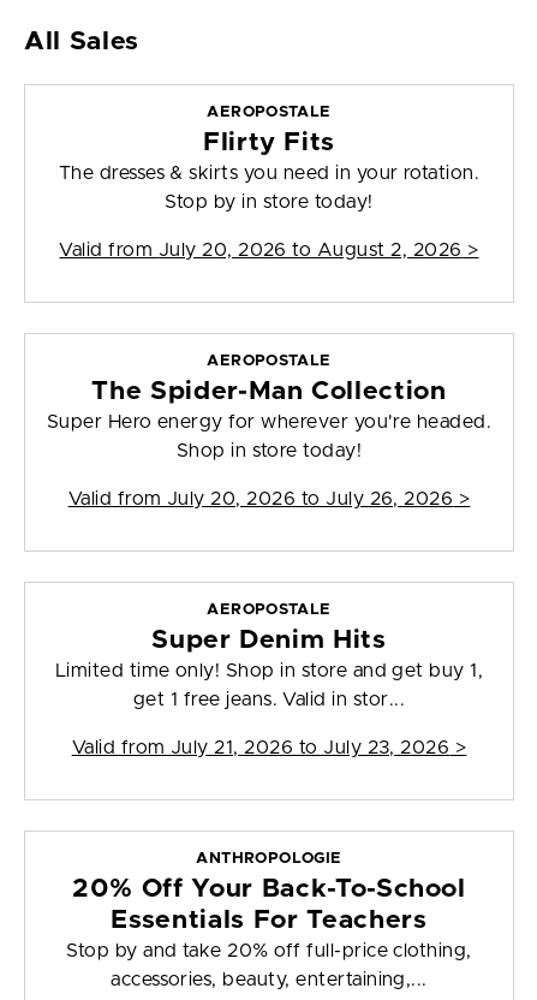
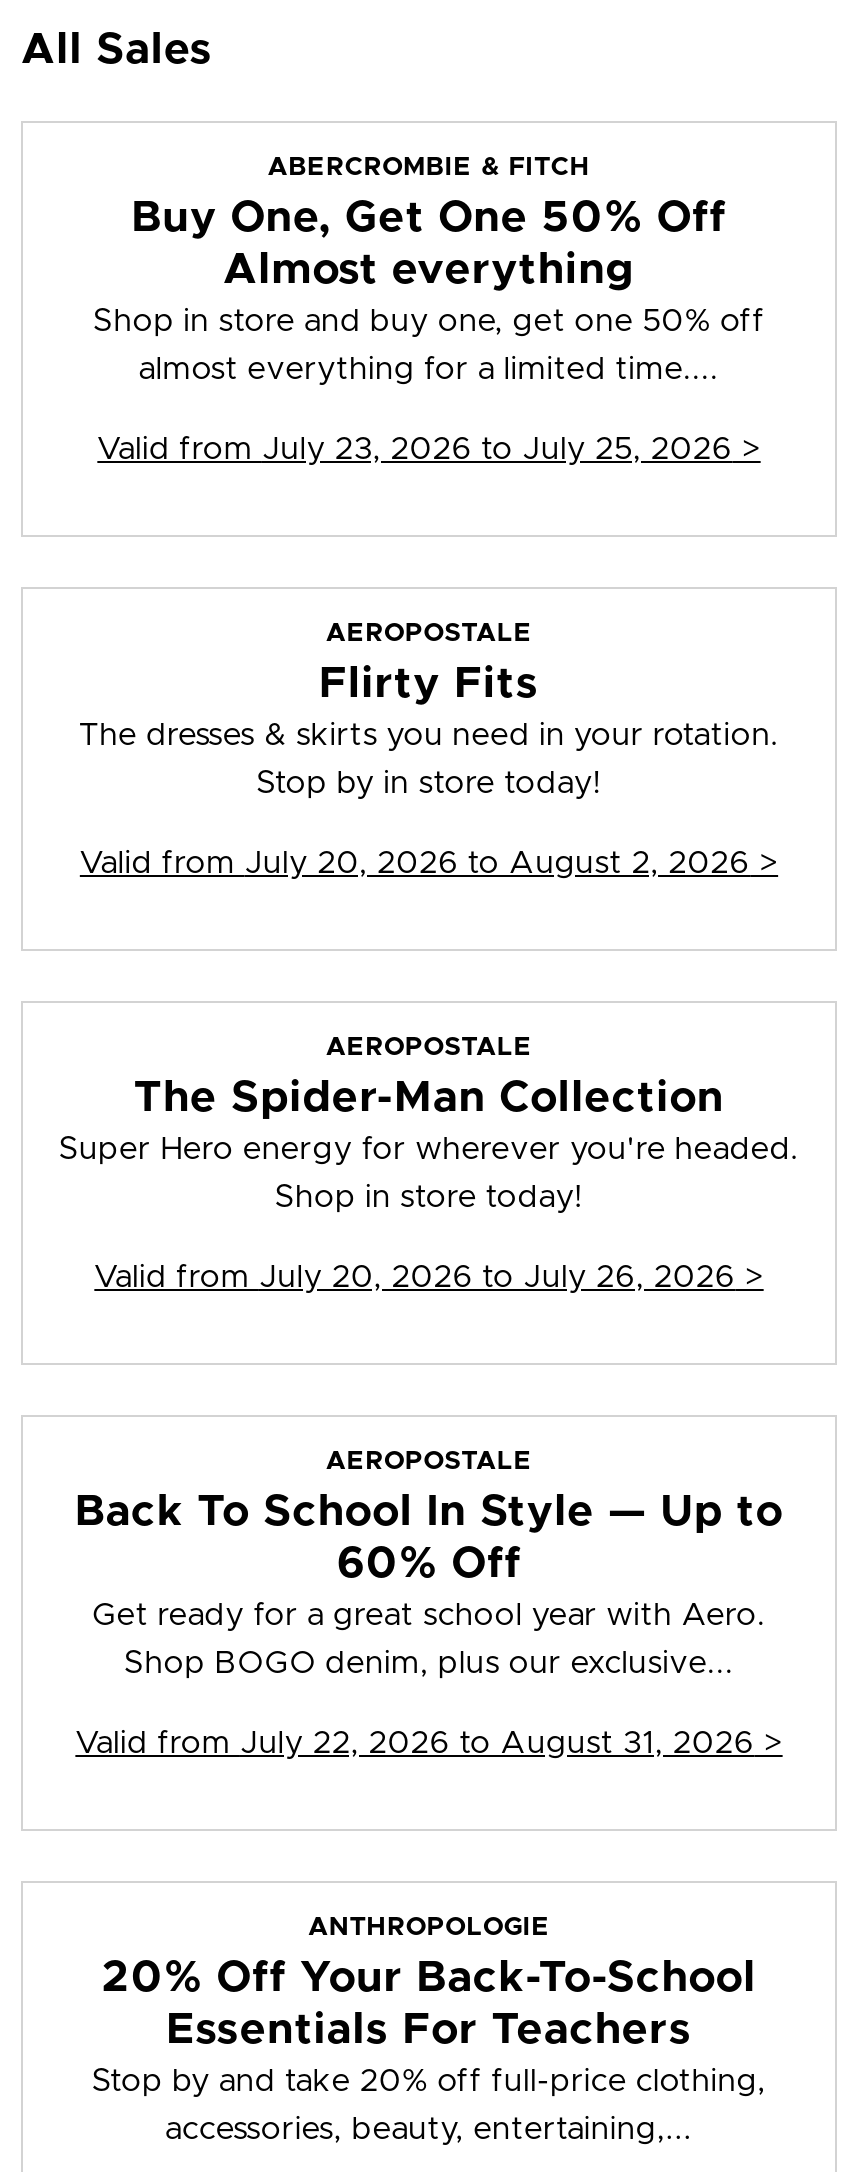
none -> [93,155,765,465] ABERCROMBIE & FITCH | Buy One, Get One 50% Off | Almost everything | Shop in store and buy one, get one 50% off | almost everything for a limited time.... | Valid from July 23, 2026 to July 25, 2026 >
[55,628,483,681] Super Denim Hits | Limited time only! Shop in store and get buy 1, -> [75,1491,783,1631] Back To School In Style — Up to | 60% Off | Get ready for a great school year with Aero.
[133,690,405,709] get 1 free jeans. Valid in stor... -> [124,1647,734,1679] Shop BOGO denim, plus our exclusive...
[72,738,466,757] Valid from July 21, 2026 to July 23, 2026 > -> [75,1727,783,1759] Valid from July 22, 2026 to August 31, 2026 >

